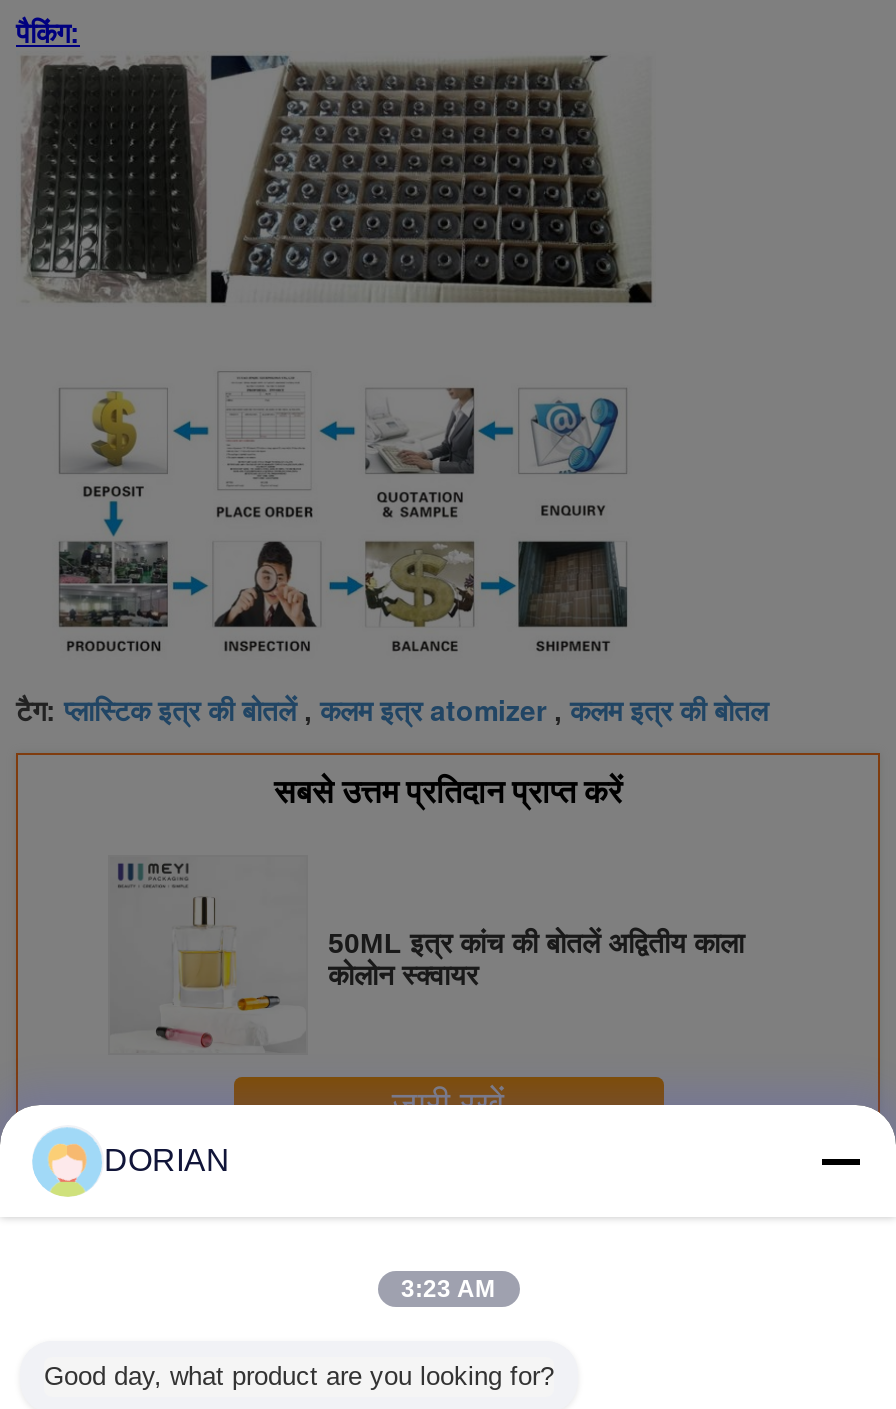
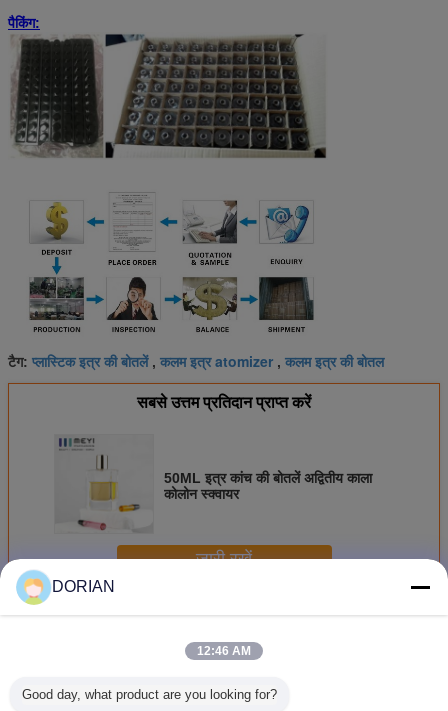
[401,1275,495,1303] 3:23 AM -> [197,644,251,658] 12:46 AM

